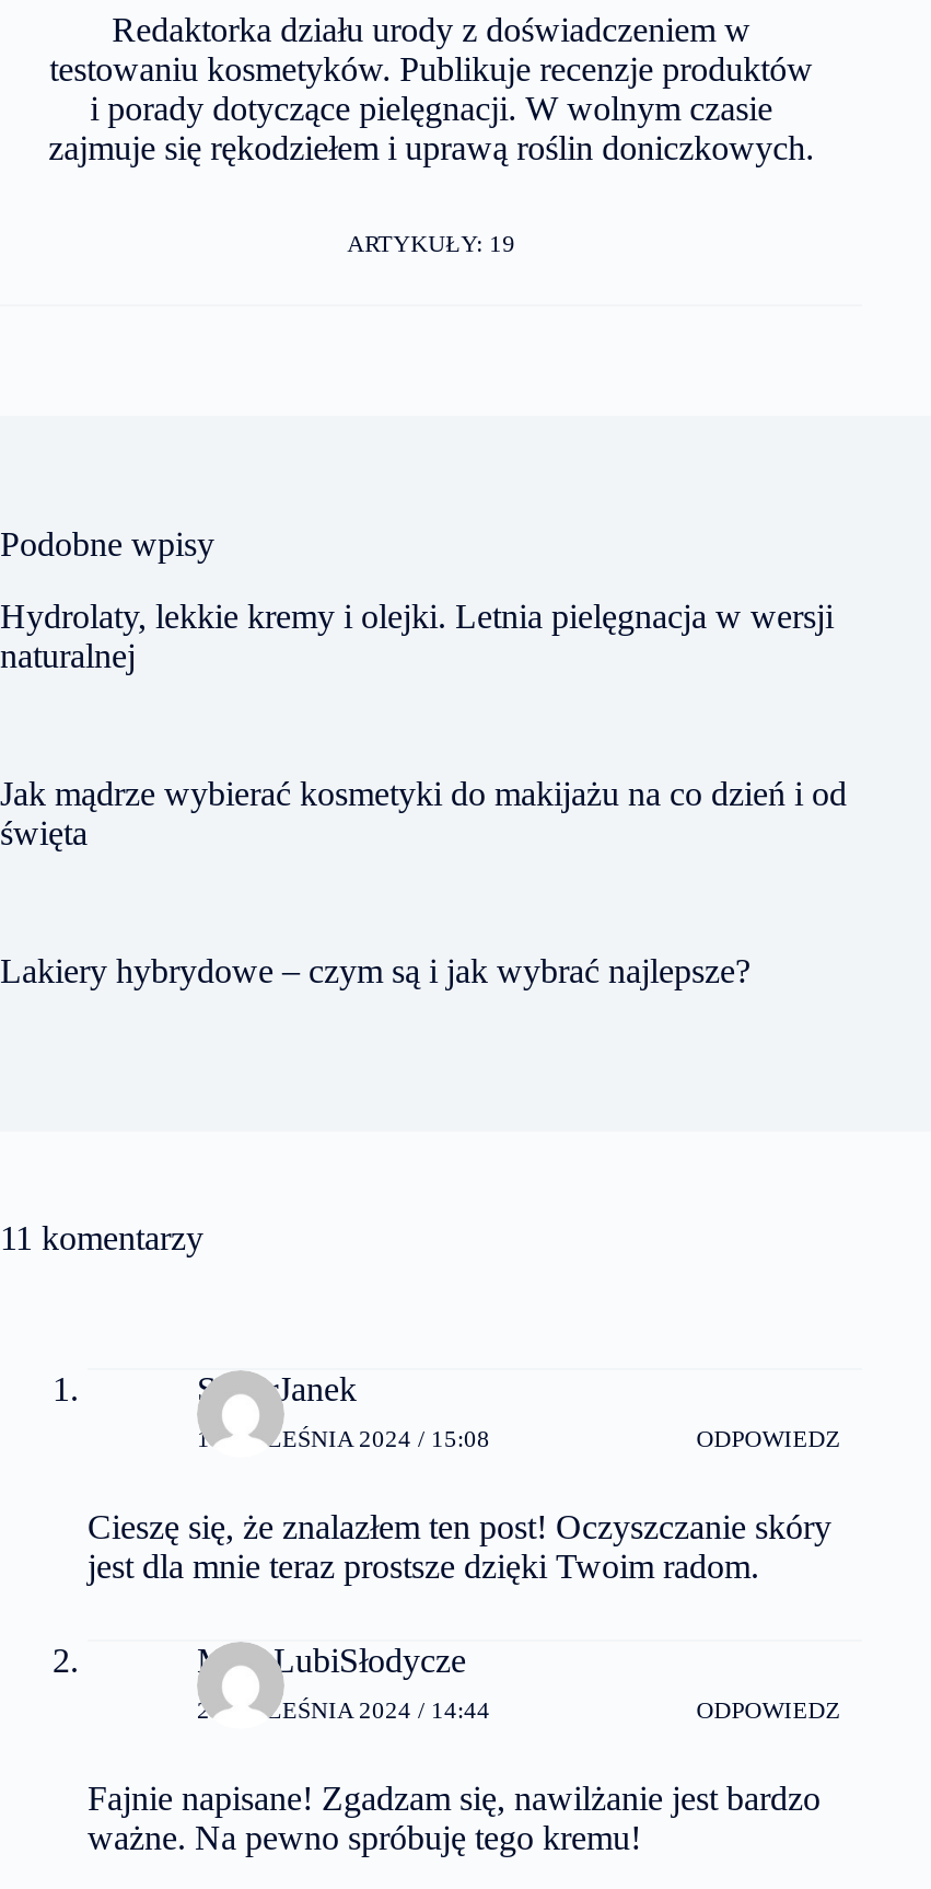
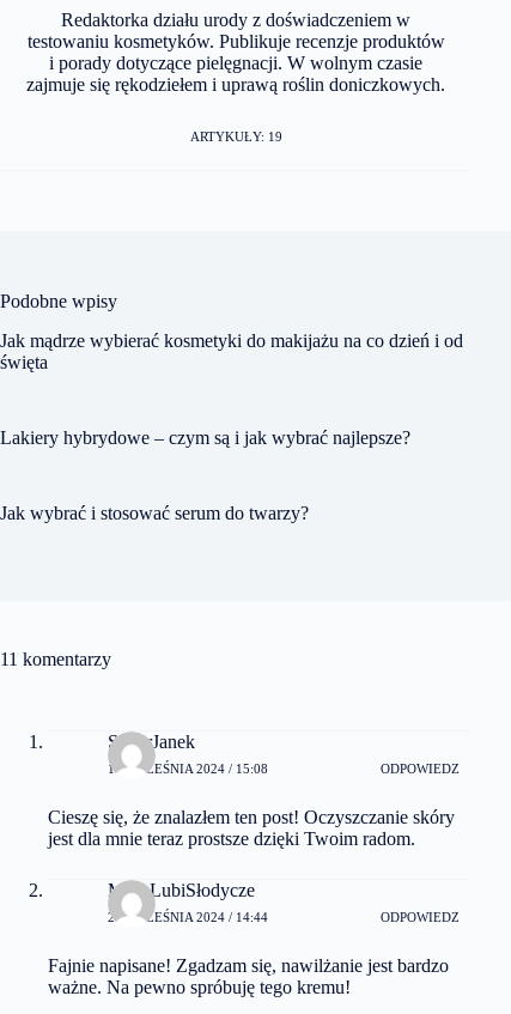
[0,598,834,674] Hydrolaty, lekkie kremy i olejki. Letnia pielęgnacja w wersji | naturalnej -> none
moved [0,774,847,988] -> [0,330,463,448]: Jak mądrze wybierać kosmetyki do makijażu na co dzień i od | święta | Lakiery hybrydowe – czym są i jak wybrać najlepsze?
none -> [0,502,309,523] Jak wybrać i stosować serum do twarzy?

